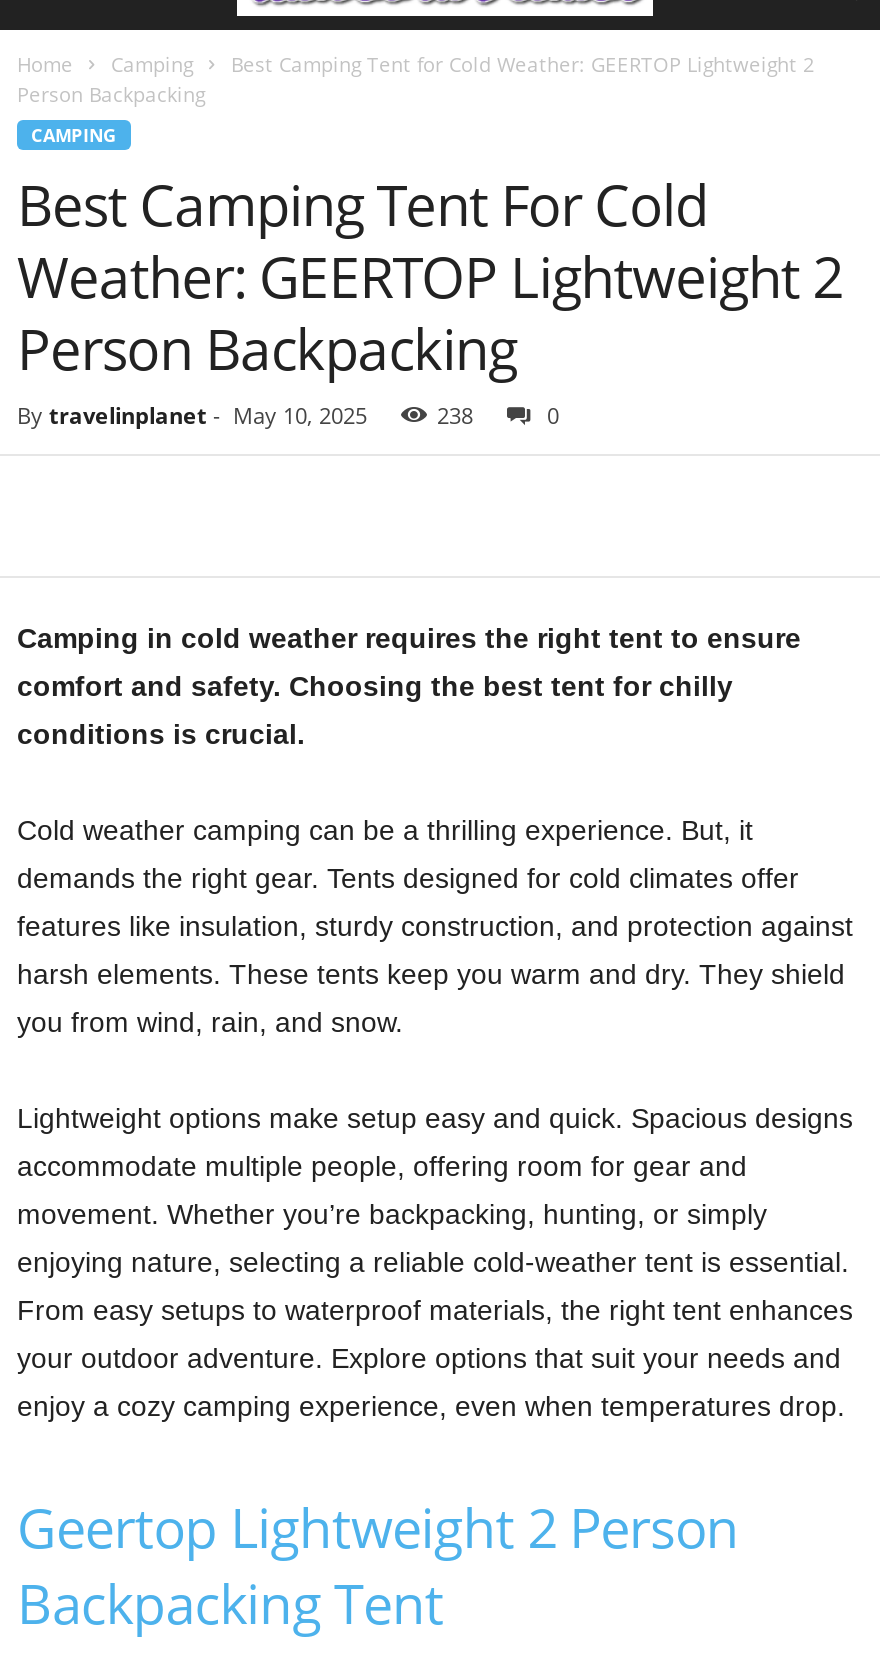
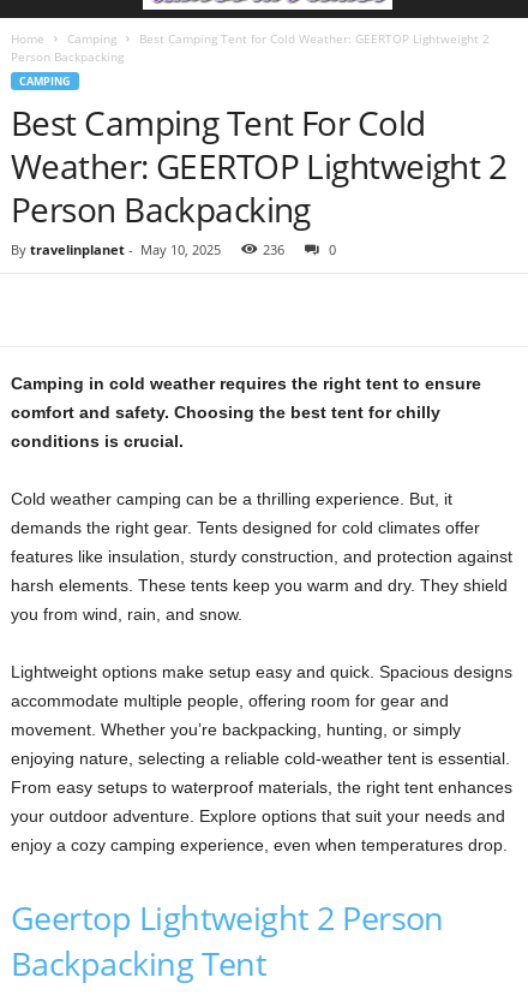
[437,400,473,430] 238 -> [263,240,284,258] 236

